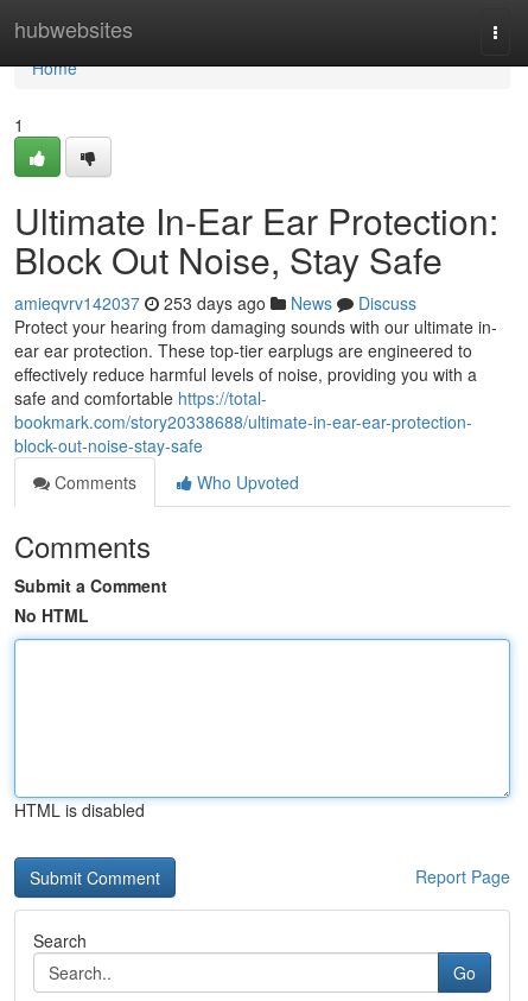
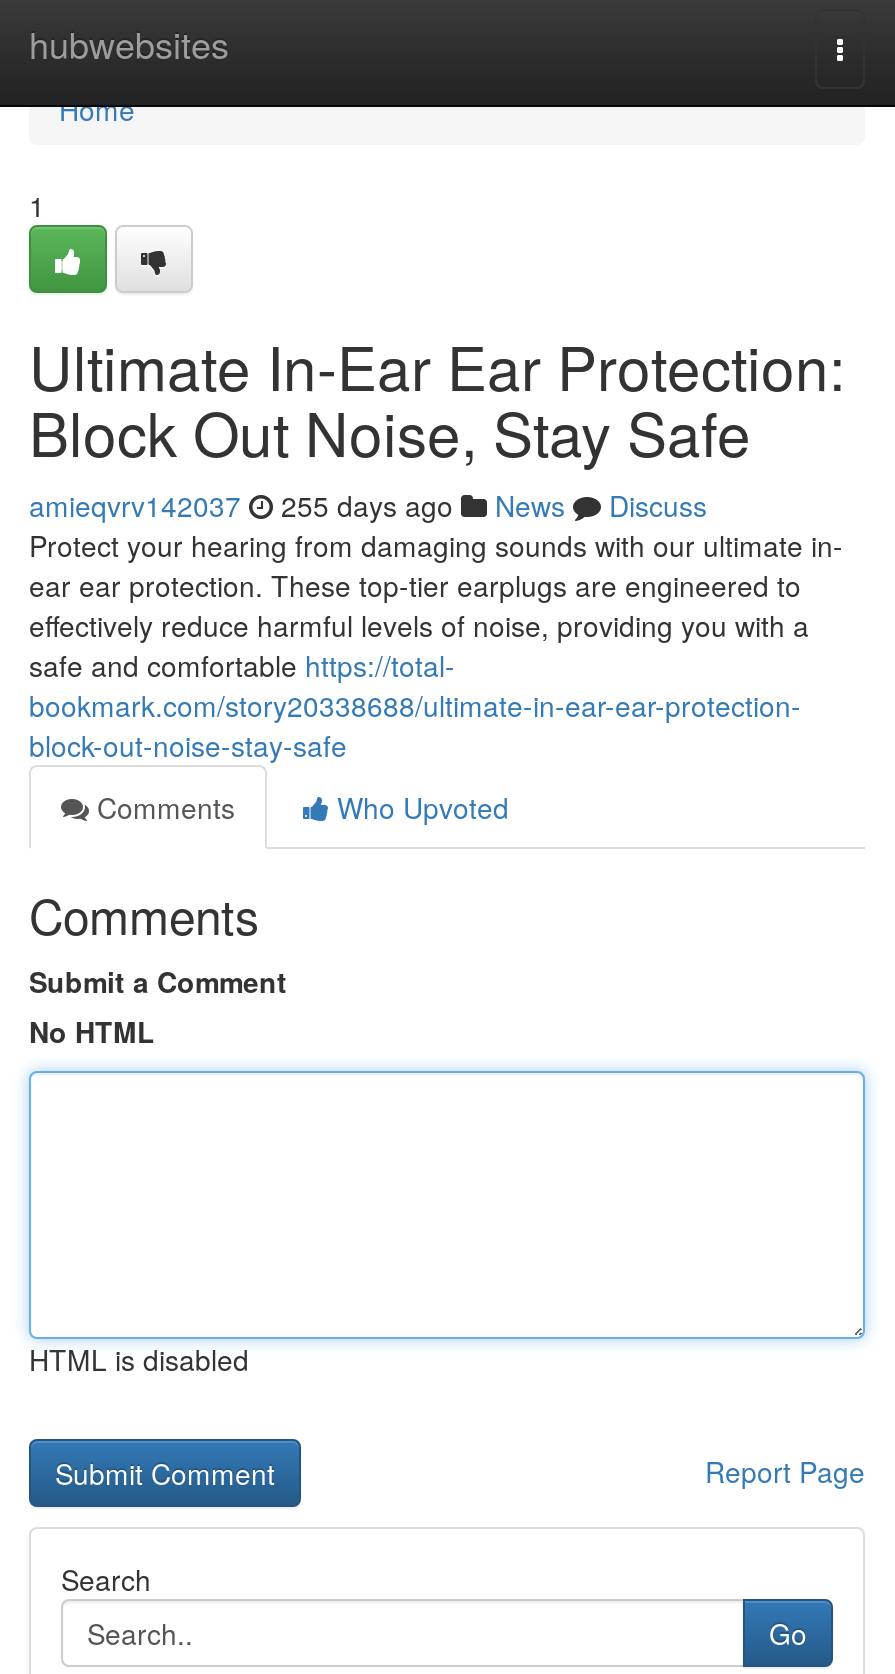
[14,291,416,315] amieqvrv142037 253 days ago News Discuss -> [29,485,707,525] amieqvrv142037 255 days ago News Discuss

